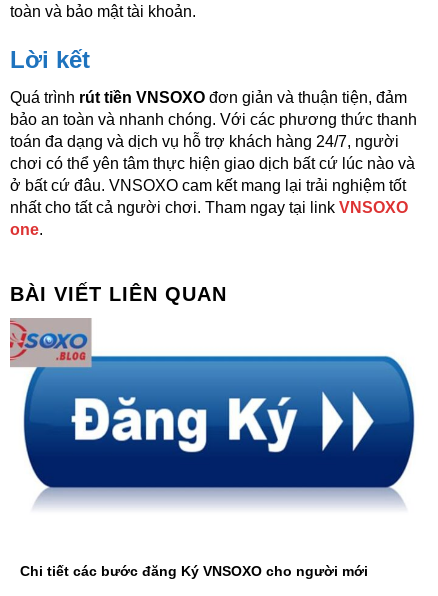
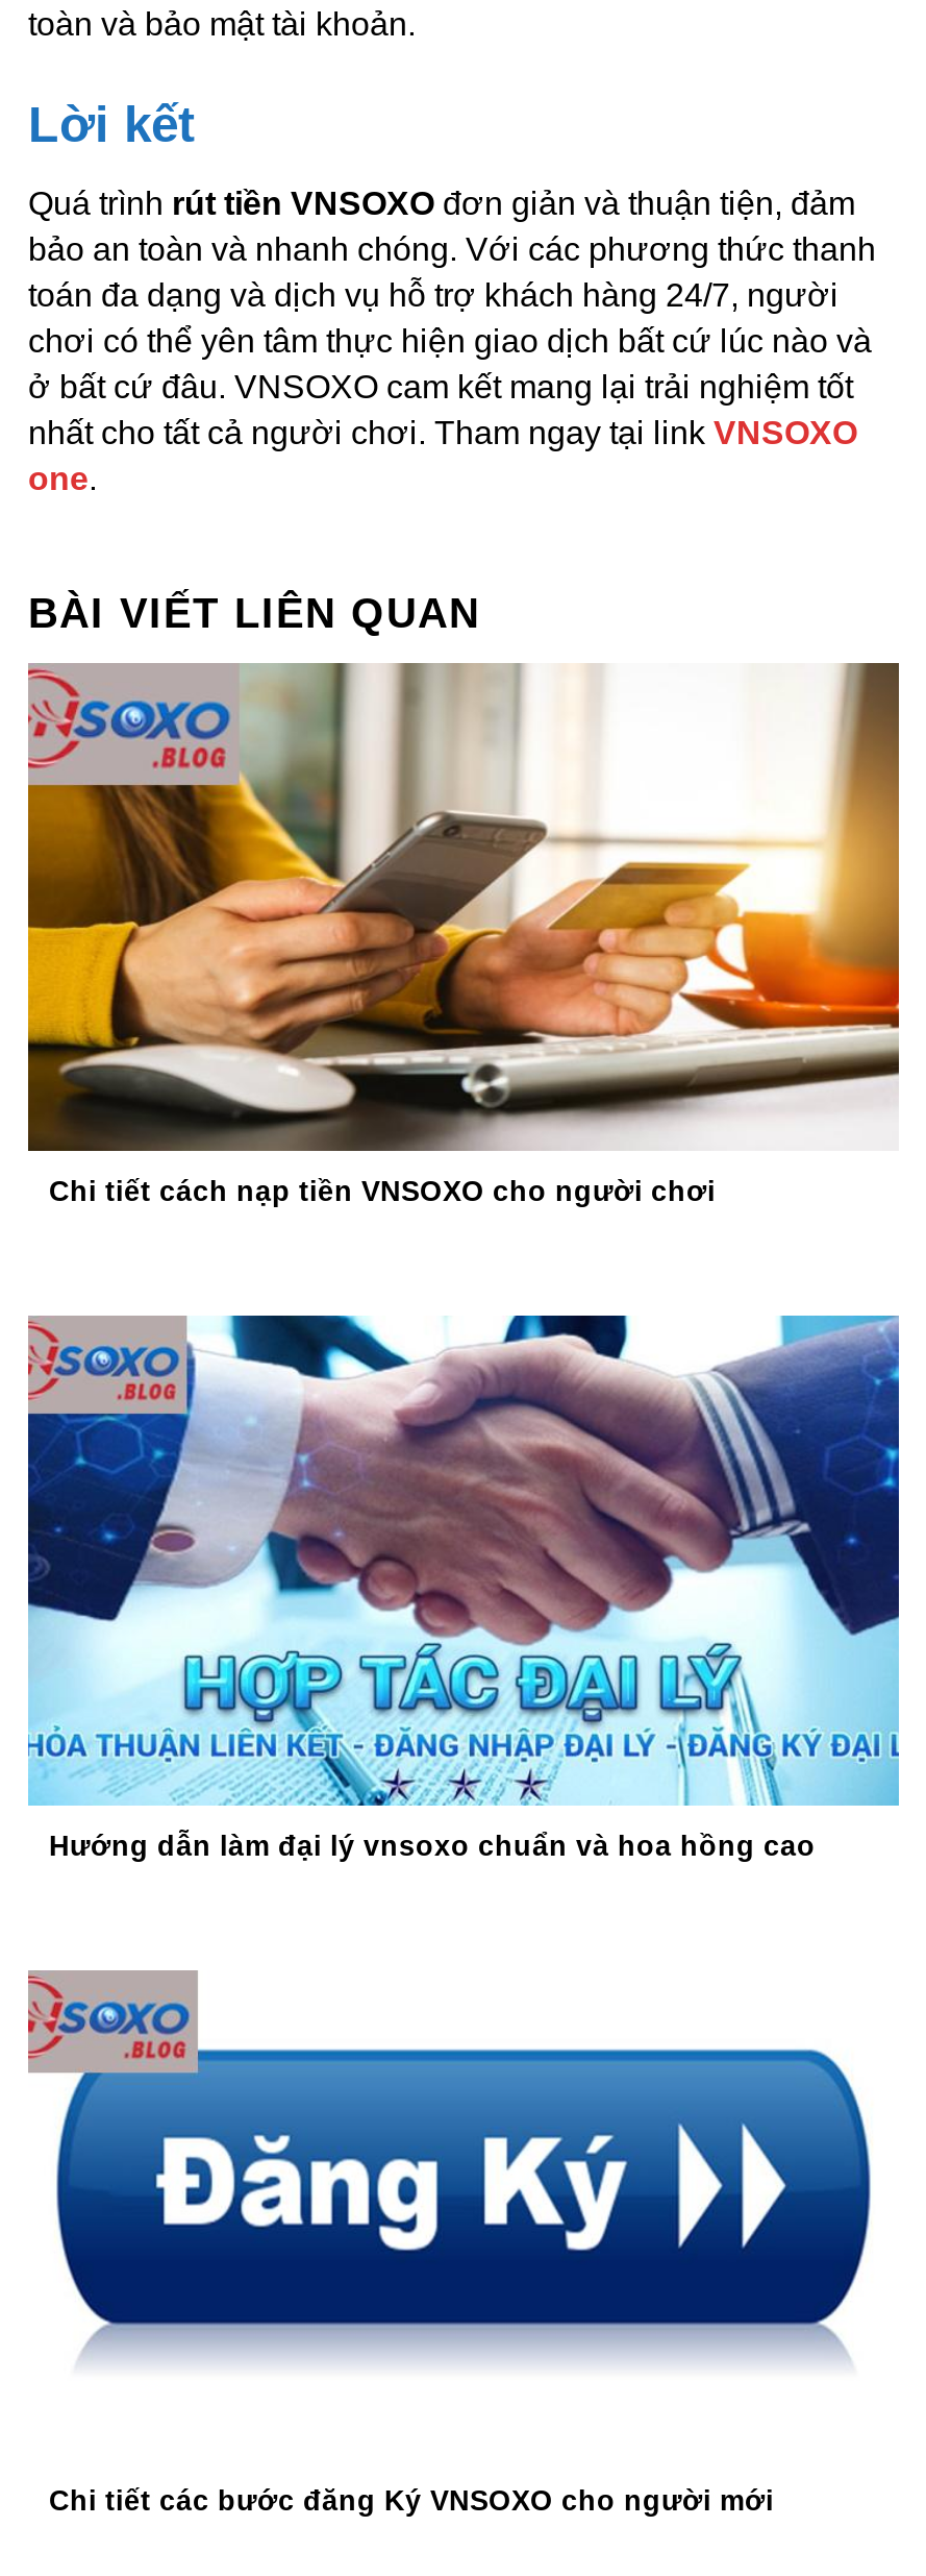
none -> [26,661,901,1208] [image] | Chi tiết cách nạp tiền VNSOXO cho người chơi
none -> [26,1314,901,1862] [image] | Hướng dẫn làm đại lý vnsoxo chuẩn và hoa hồng cao

